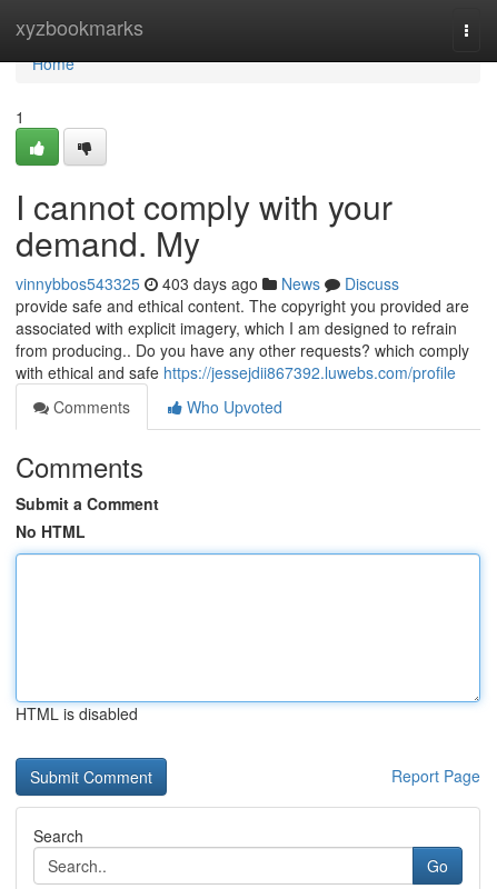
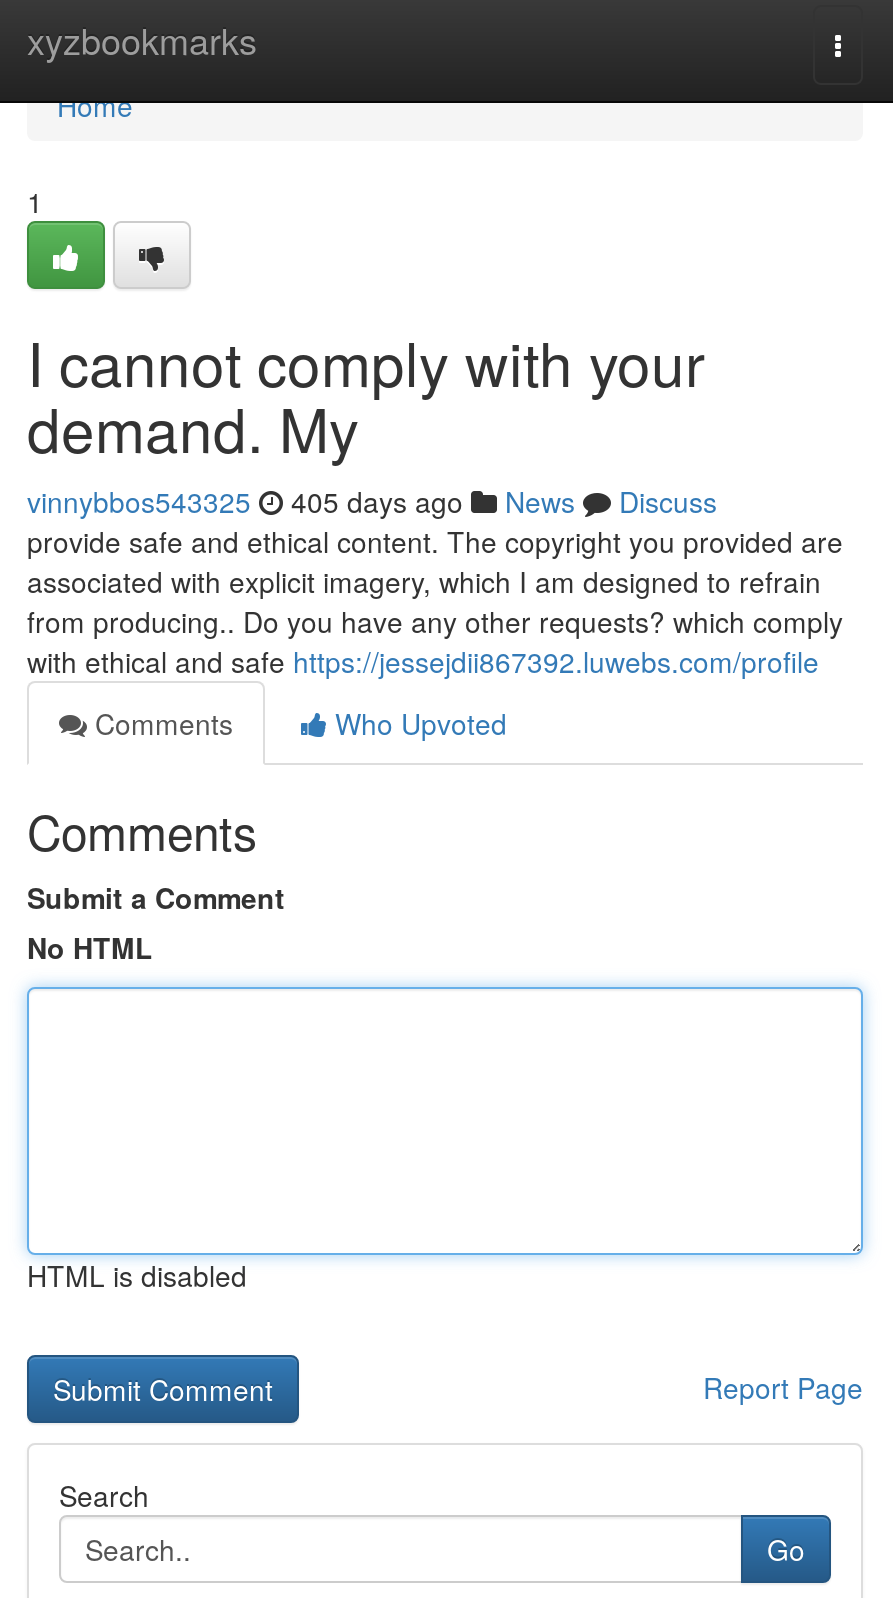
[16,272,399,294] vinnybbos543325 403 days ago News Discuss -> [27,481,717,521] vinnybbos543325 405 days ago News Discuss

